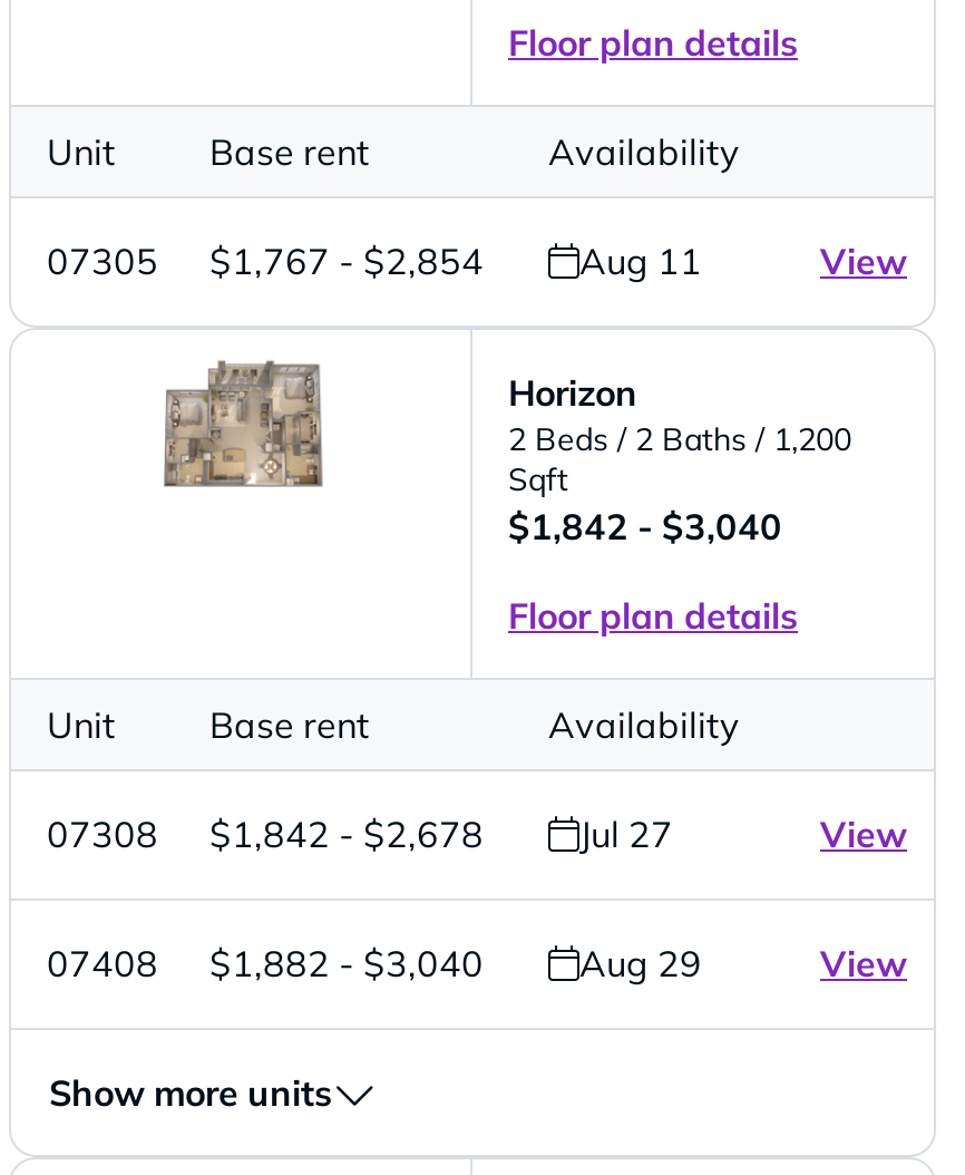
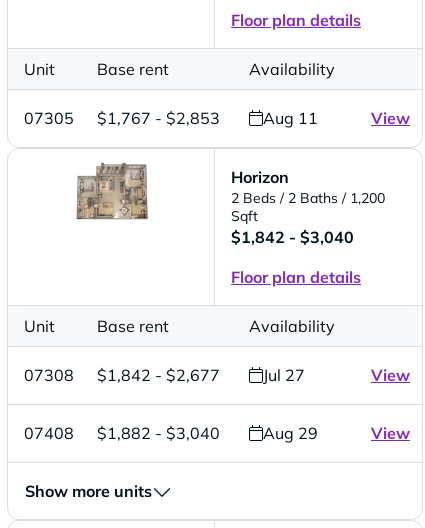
[47,239,484,283] 07305 $1,767 - $2,854 -> [24,108,220,128] 07305 $1,767 - $2,853
[47,812,484,856] 07308 $1,842 - $2,678 -> [24,365,220,385] 07308 $1,842 - $2,677

